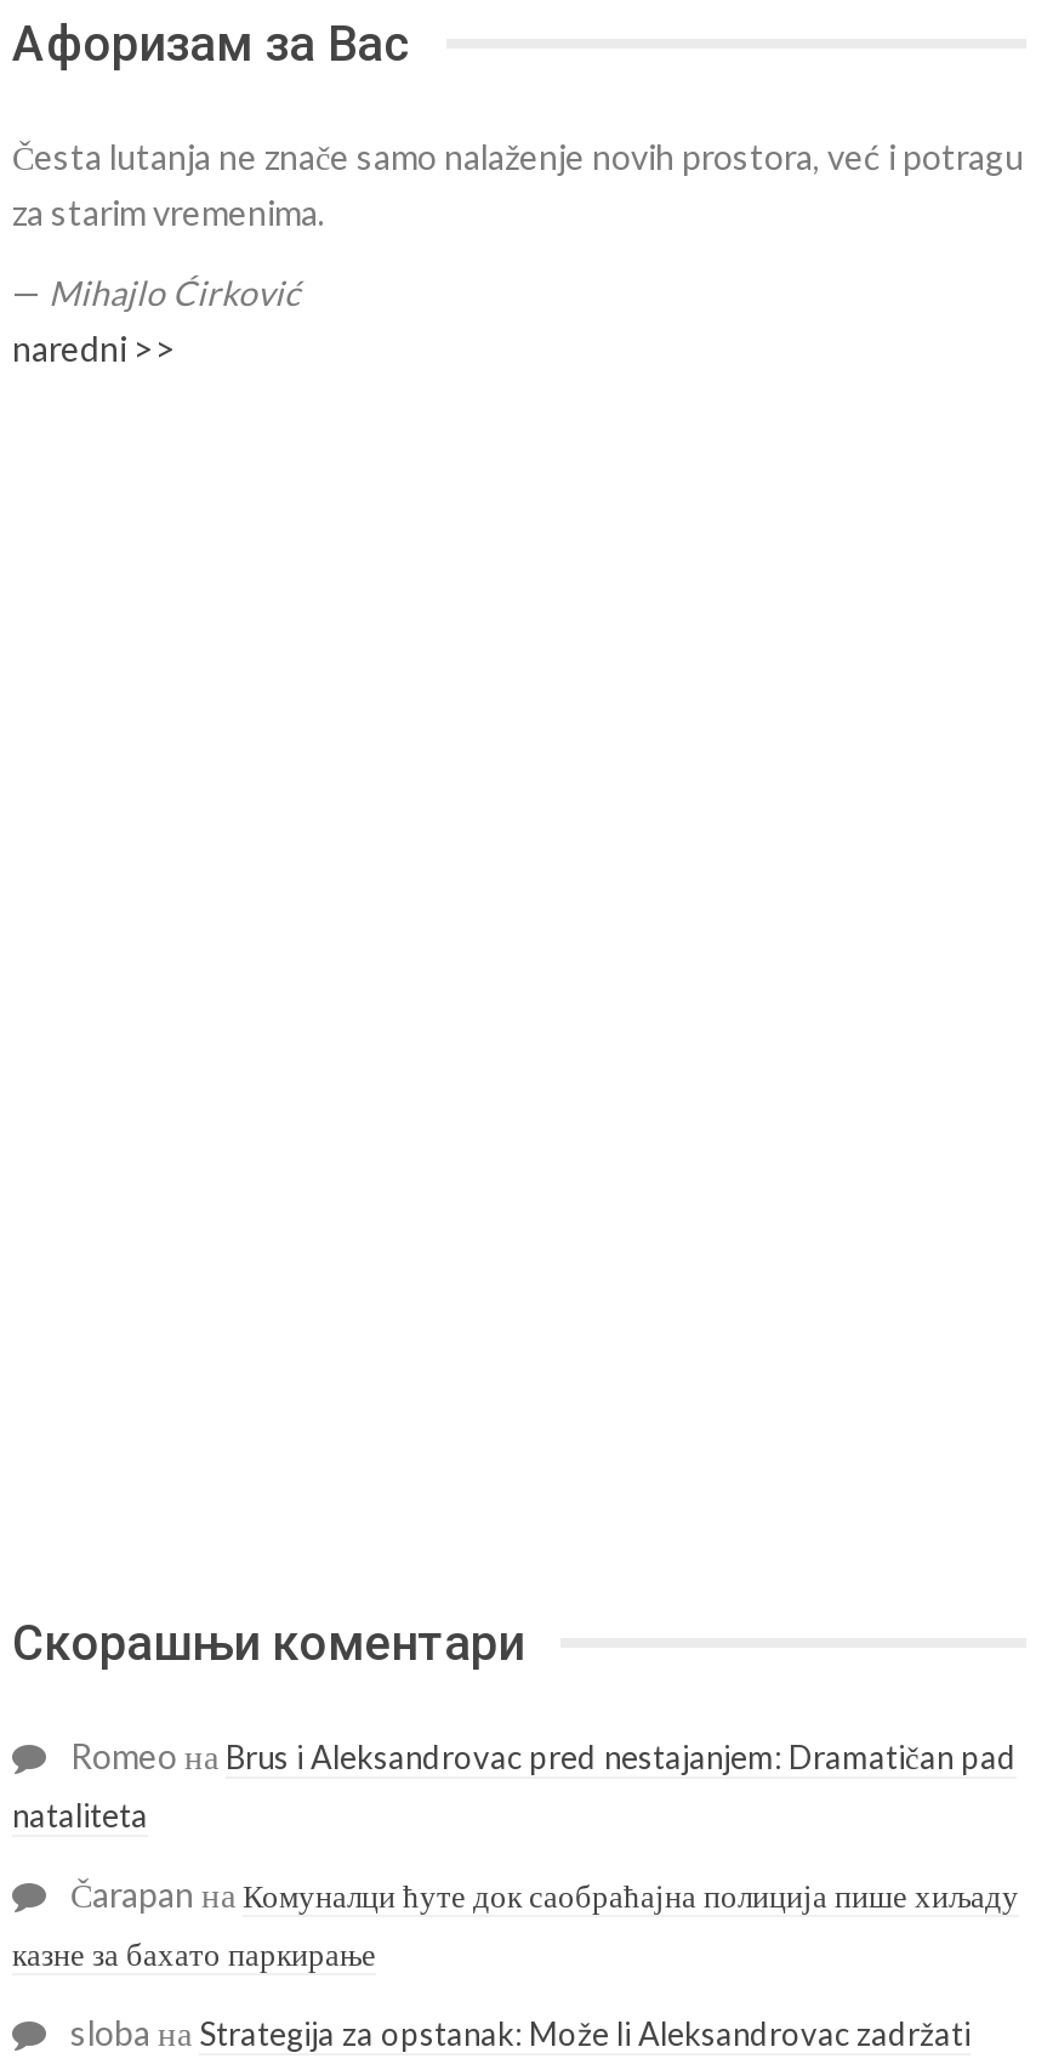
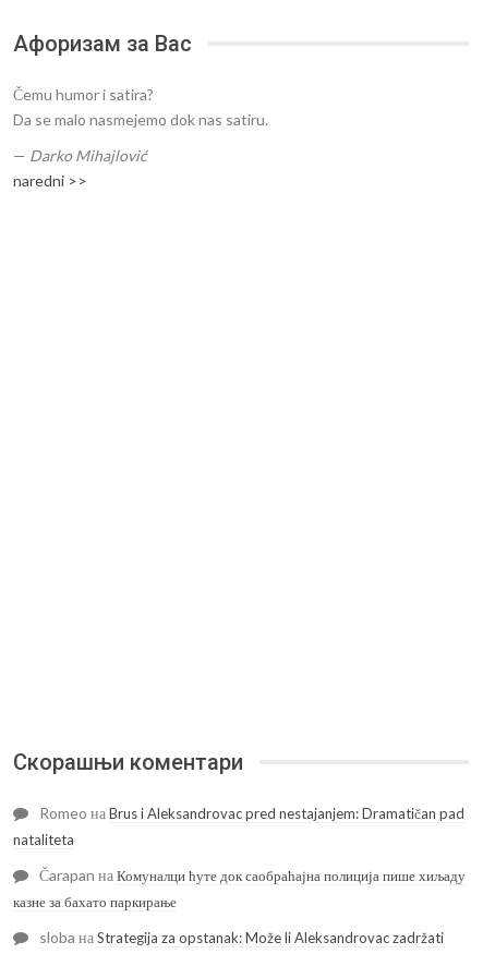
[12,136,1024,233] Česta lutanja ne znače samo nalaženje novih prostora, već i potragu | za starim vremenima. -> [13,85,268,129] Čemu humor i satira? | Da se malo nasmejemo dok nas satiru.
[12,272,301,313] — Mihajlo Ćirković -> [13,147,147,165] — Darko Mihajlović

